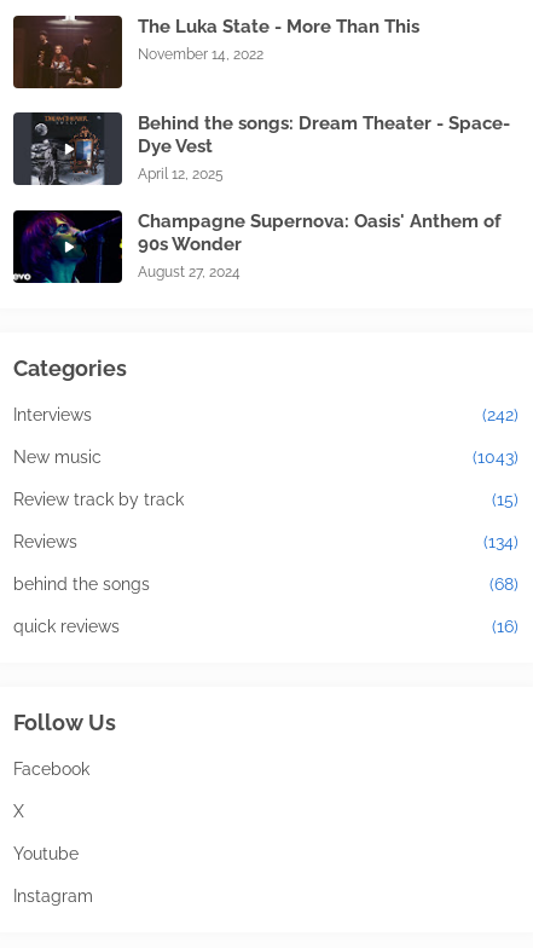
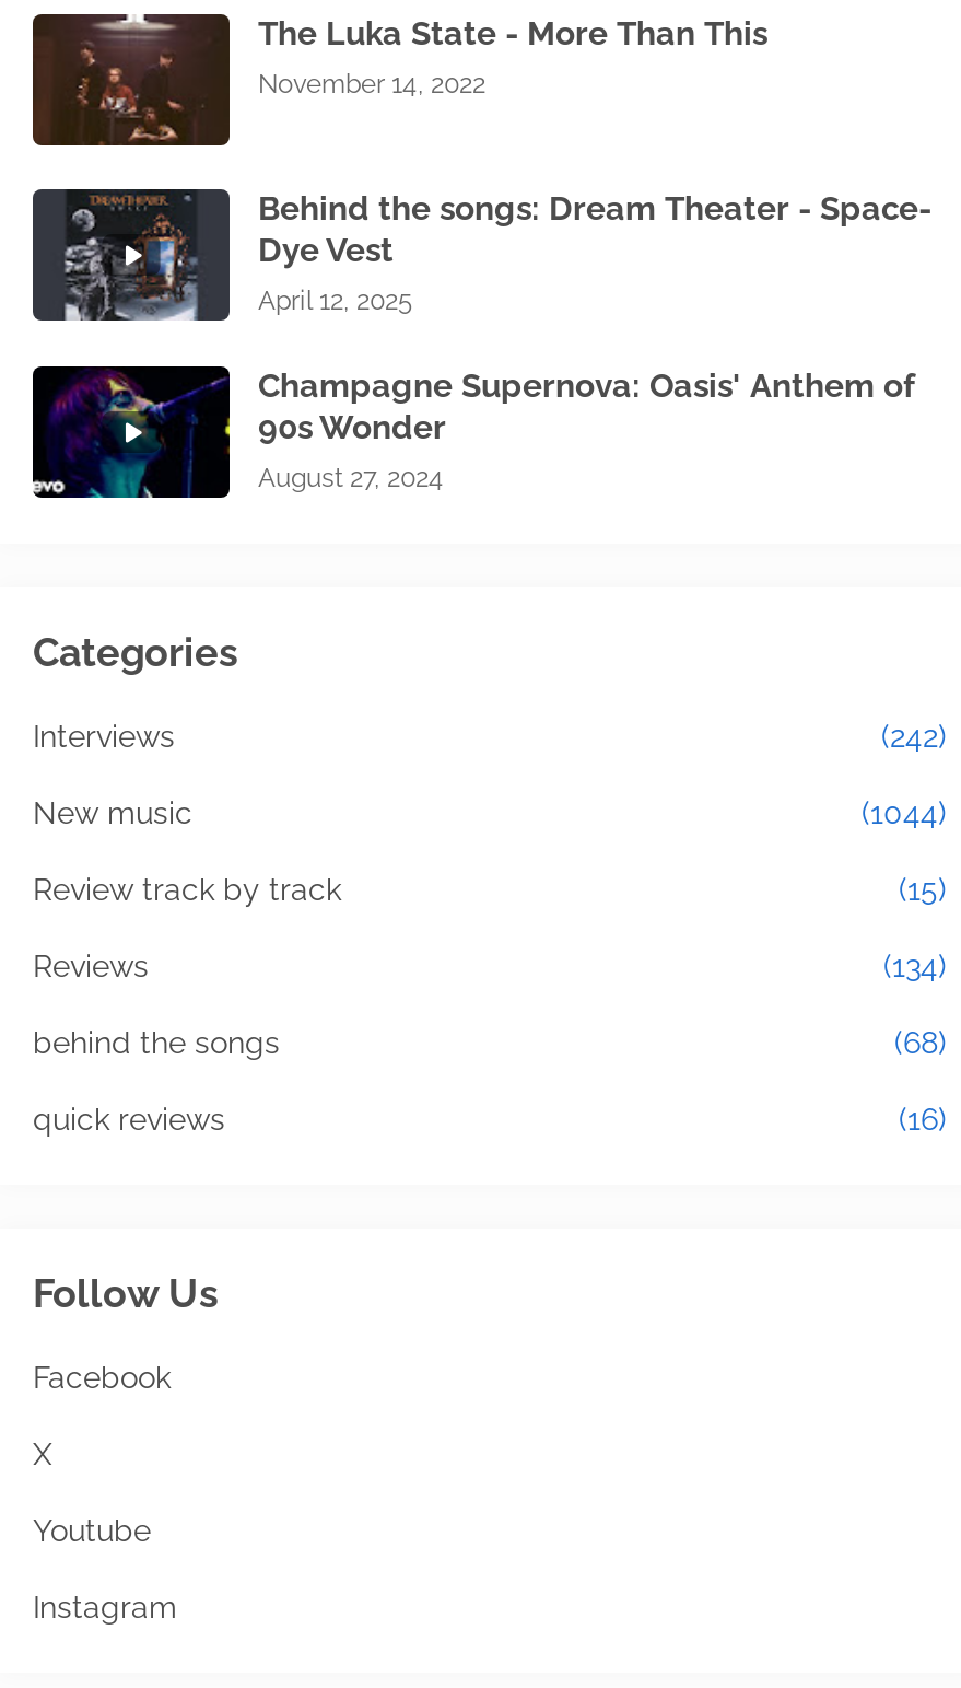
[473,448,518,467] (1043) -> [862,796,947,831] (1044)

